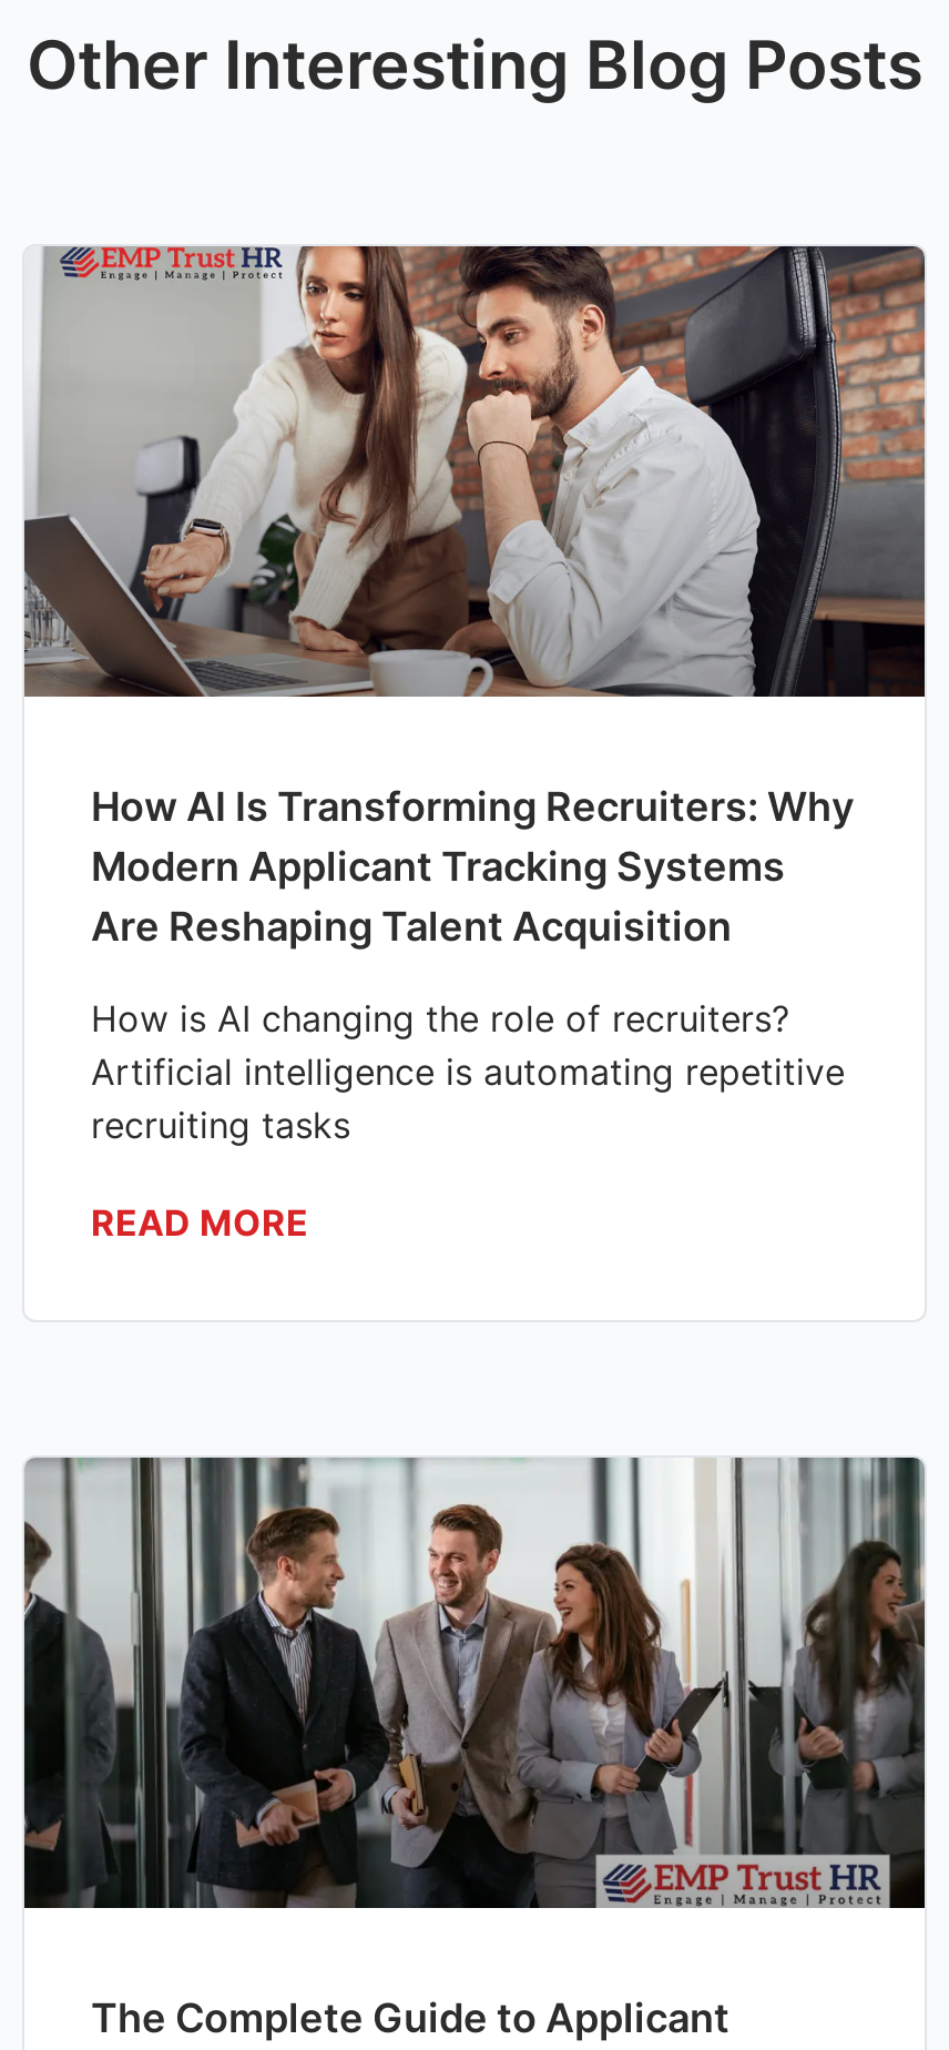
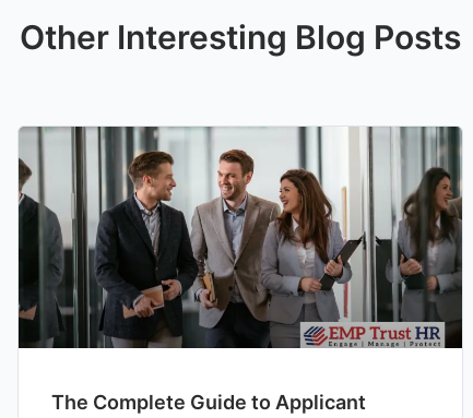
[22,244,927,1244] [image] | How AI Is Transforming Recruiters: Why | Modern Applicant Tracking Systems | Are Reshaping Talent Acquisition | How is AI changing the role of recruiters? | Artificial intelligence is automating repetitive | recruiting tasks | READ MORE -> none

